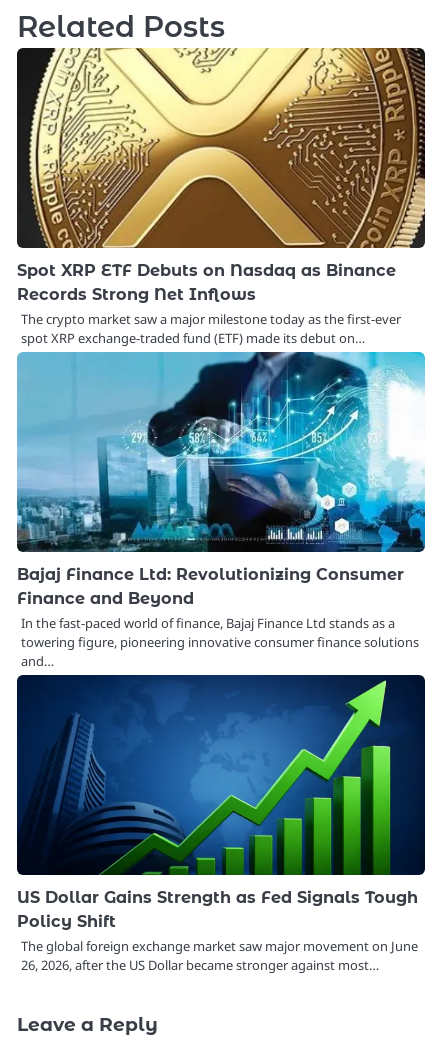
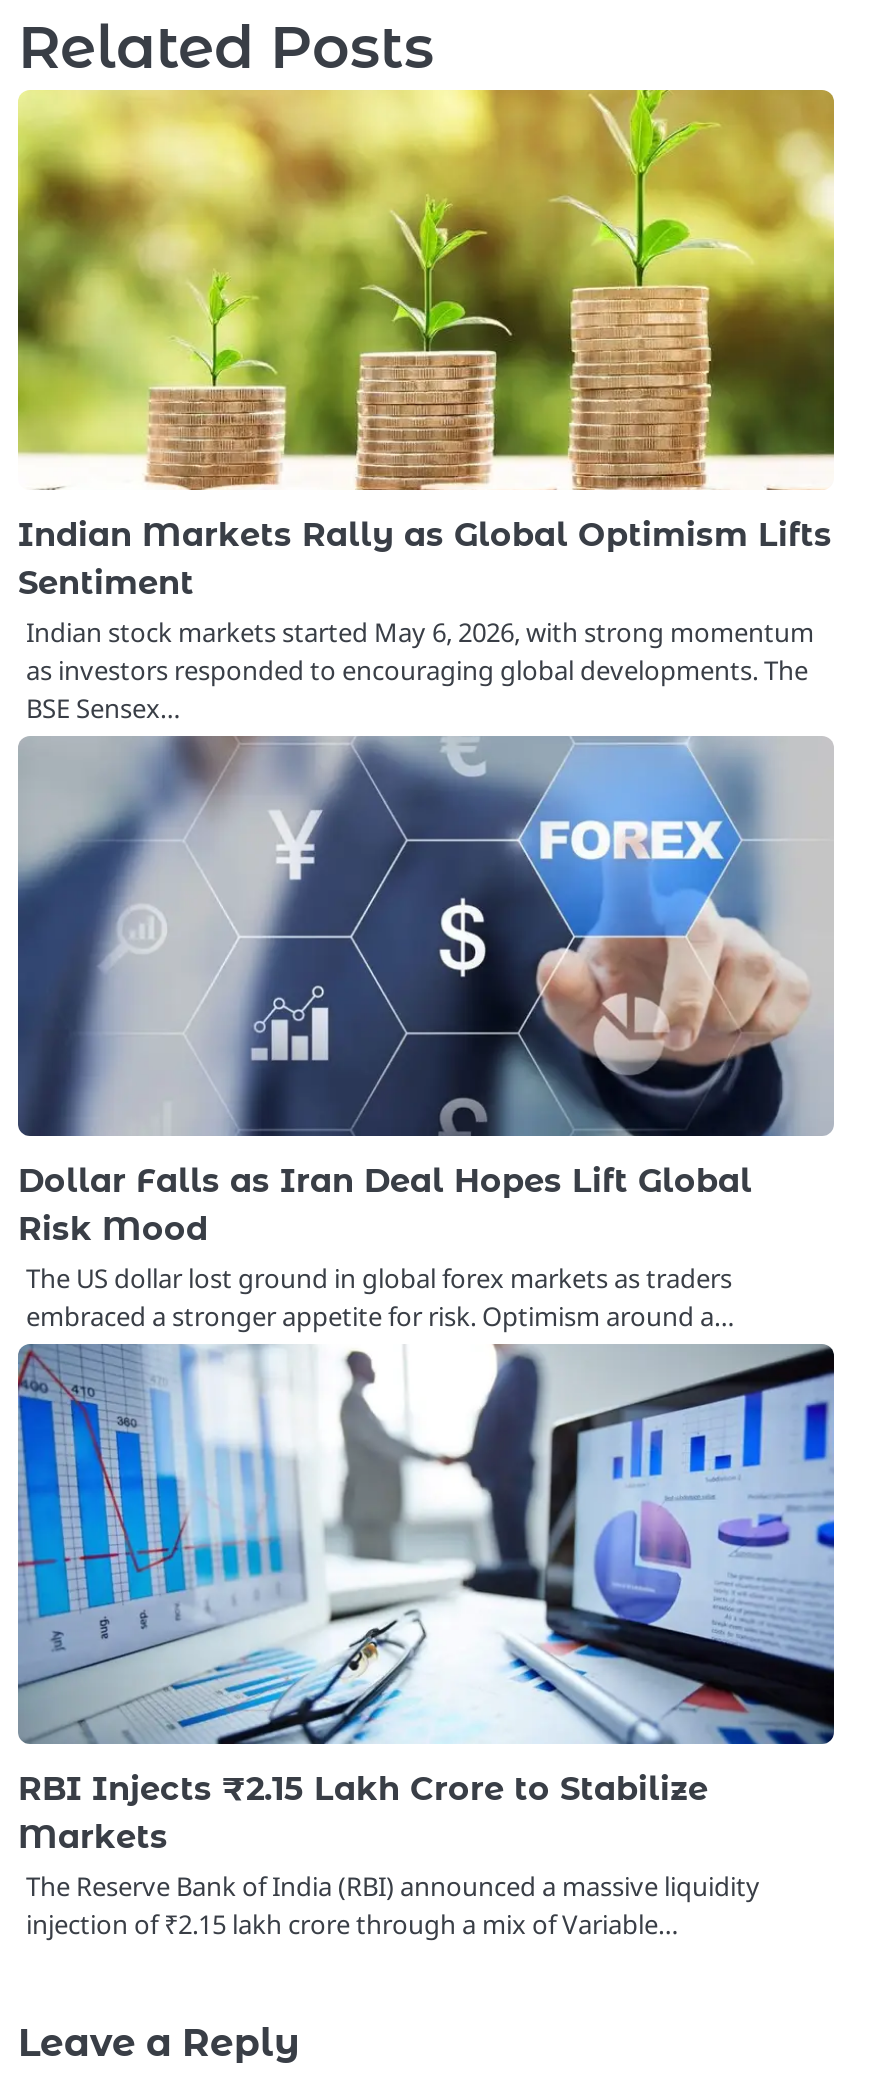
[16,47,426,347] [image] | Spot XRP ETF Debuts on Nasdaq as Binance | Records Strong Net Inflows | The crypto market saw a major milestone today as the first-ever | spot XRP exchange-traded fund (ETF) made its debut on… -> [16,88,836,725] [image] | Indian Markets Rally as Global Optimism Lifts | Sentiment | Indian stock markets started May 6, 2026, with strong momentum | as investors responded to encouraging global developments. The | BSE Sensex…
[16,354,426,670] [image] | Bajaj Finance Ltd: Revolutionizing Consumer | Finance and Beyond | In the fast-paced world of finance, Bajaj Finance Ltd stands as a | towering figure, pioneering innovative consumer finance solutions | and… -> [16,702,834,1333] [image] | Dollar Falls as Iran Deal Hopes Lift Global | Risk Mood | The US dollar lost ground in global forex markets as traders | embraced a stronger appetite for risk. Optimism around a…
[16,675,426,974] [image] | US Dollar Gains Strength as Fed Signals Tough | Policy Shift | The global foreign exchange market saw major movement on June | 26, 2026, after the US Dollar became stronger against most… -> [16,1346,836,1941] [image] | RBI Injects ₹2.15 Lakh Crore to Stabilize | Markets | The Reserve Bank of India (RBI) announced a massive liquidity | injection of ₹2.15 lakh crore through a mix of Variable…

